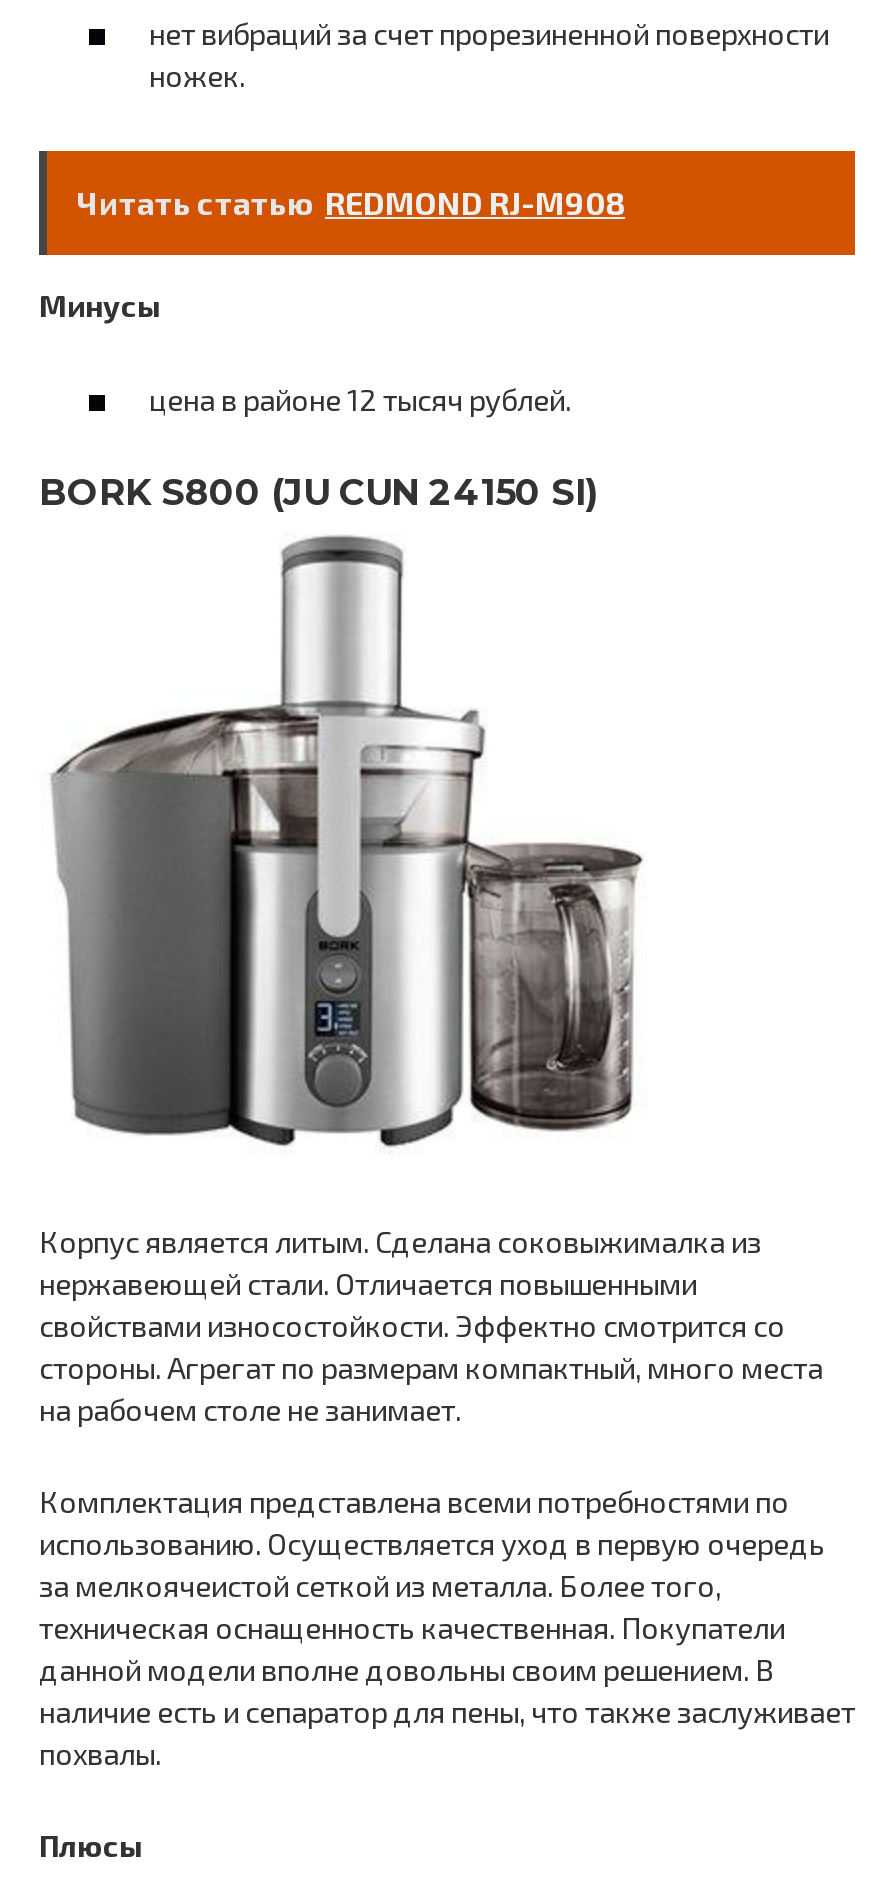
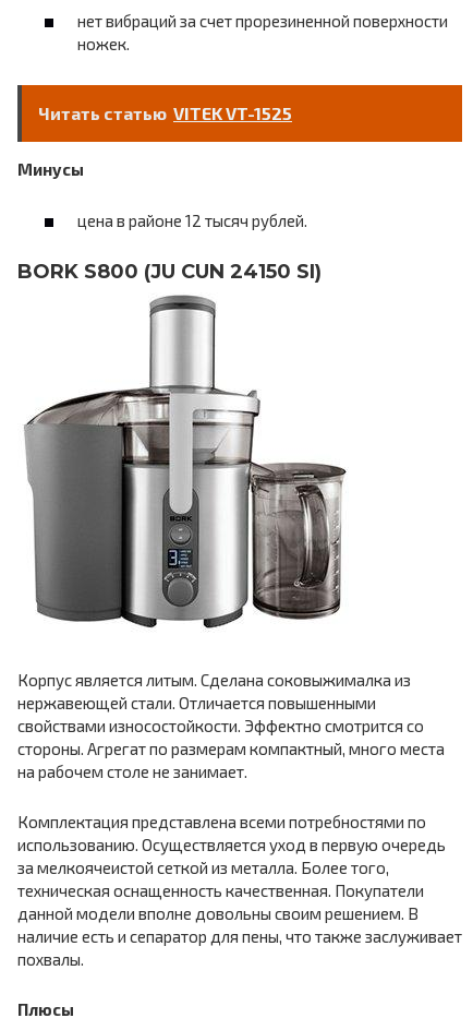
[77,183,625,221] Читать статью REDMOND RJ-M908 -> [38,103,292,123] Читать статью VITEK VT-1525

